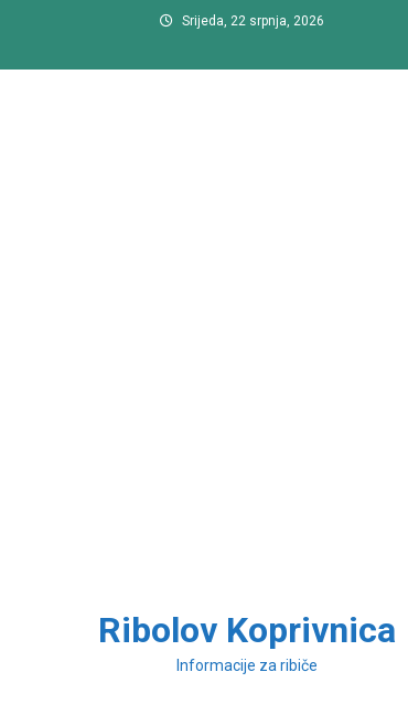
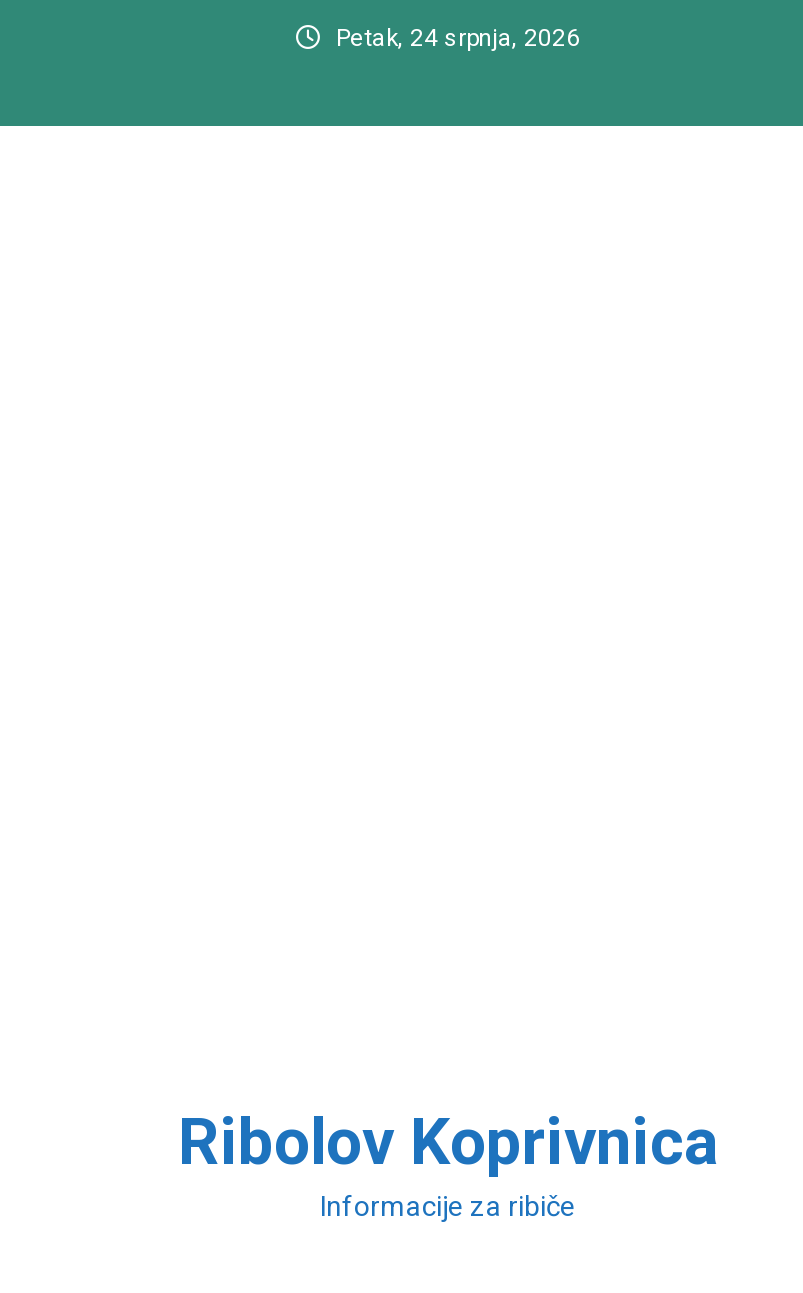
[181,13,324,29] Srijeda, 22 srpnja, 2026 -> [336,24,580,52] Petak, 24 srpnja, 2026

